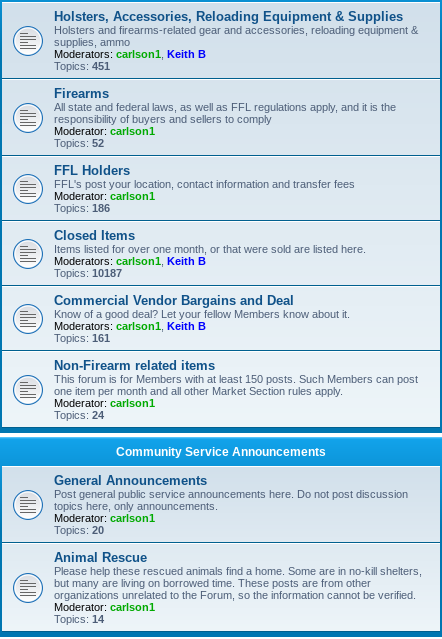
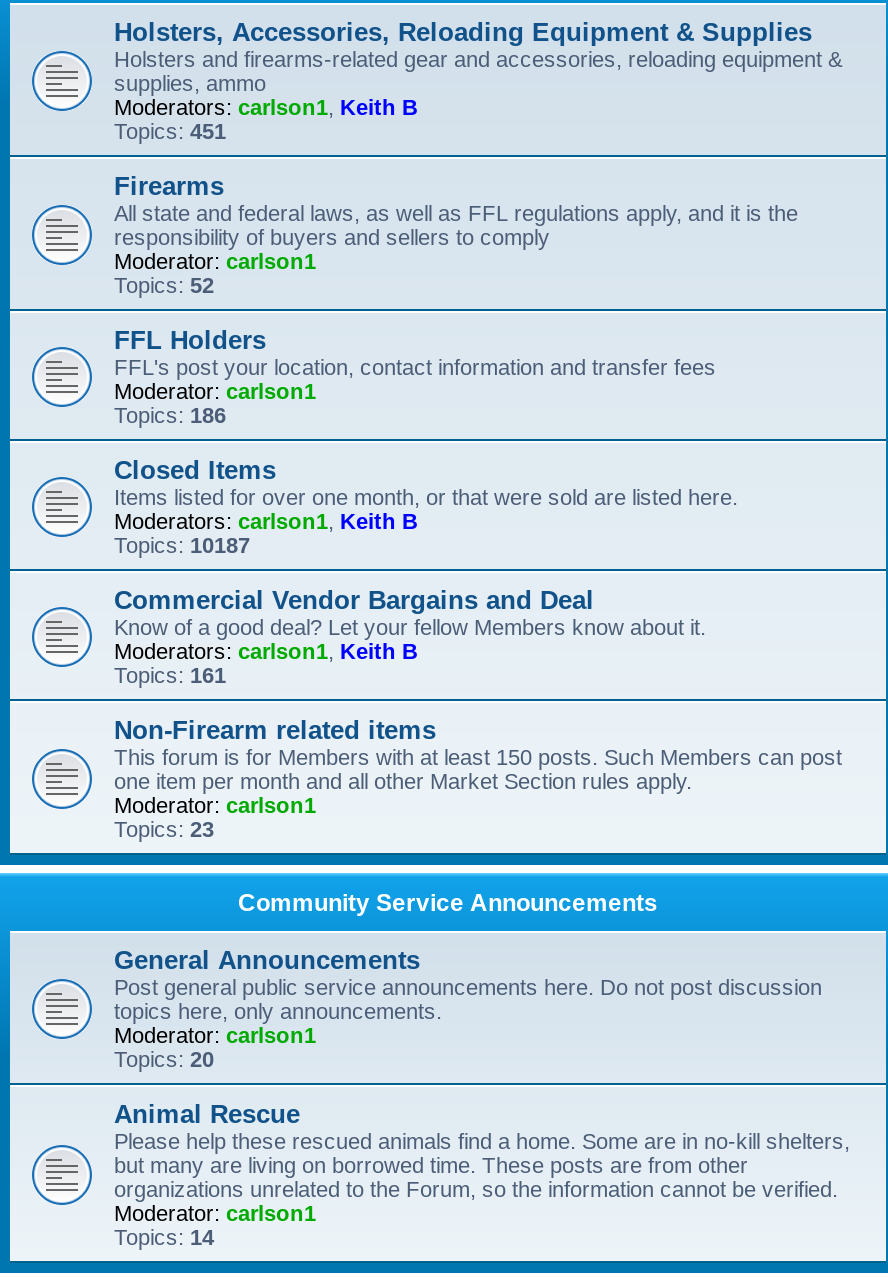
[54,409,104,421] Topics: 24 -> [114,817,214,841] Topics: 23

